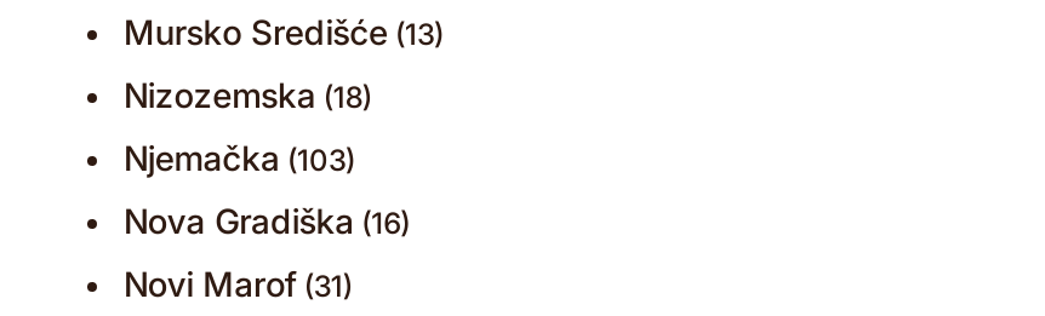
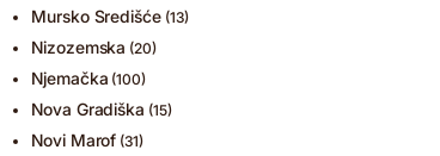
[124,74,372,115] Nizozemska (18) -> [31,37,157,57] Nizozemska (20)
[124,137,355,178] Njemačka (103) -> [31,68,146,88] Njemačka (100)
[124,200,410,241] Nova Gradiška (16) -> [31,99,172,119] Nova Gradiška (15)

